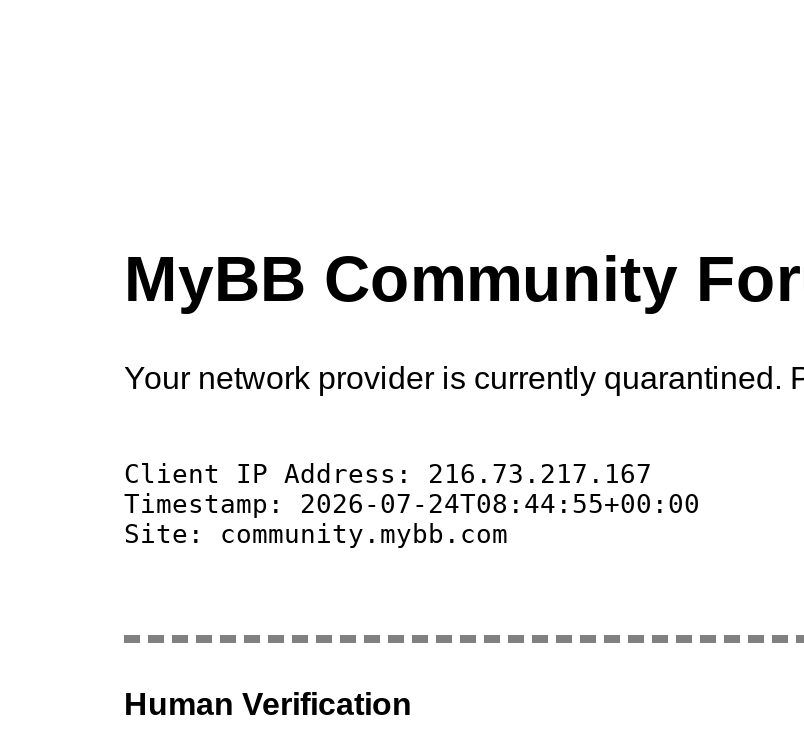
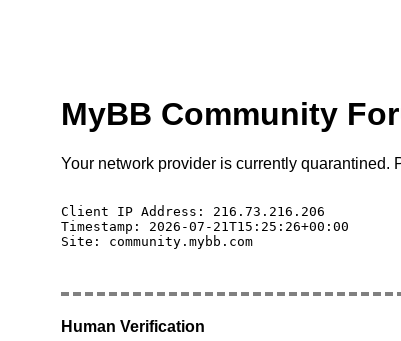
[124,459,668,489] Client IP Address: 216.73.217.167 -> [61,204,333,219] Client IP Address: 216.73.216.206
[124,489,700,519] Timestamp: 2026-07-24T08:44:55+00:00 -> [61,219,349,234] Timestamp: 2026-07-21T15:25:26+00:00

